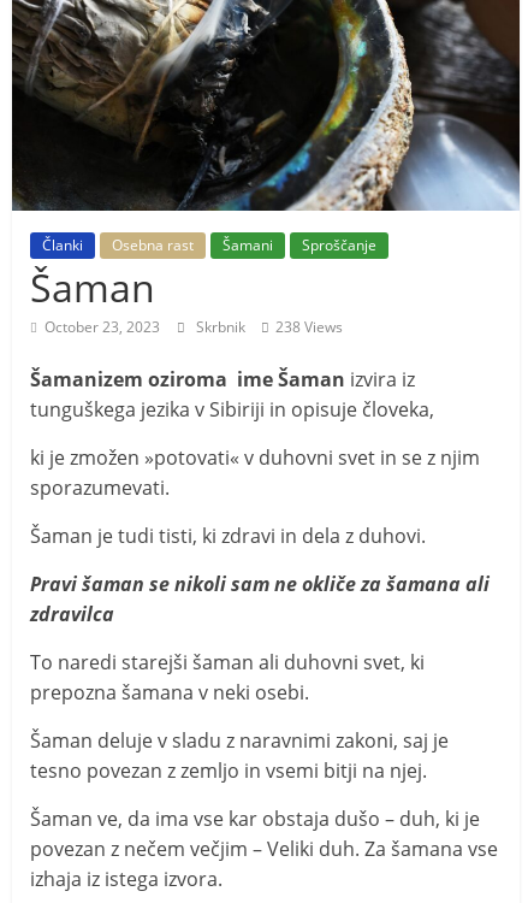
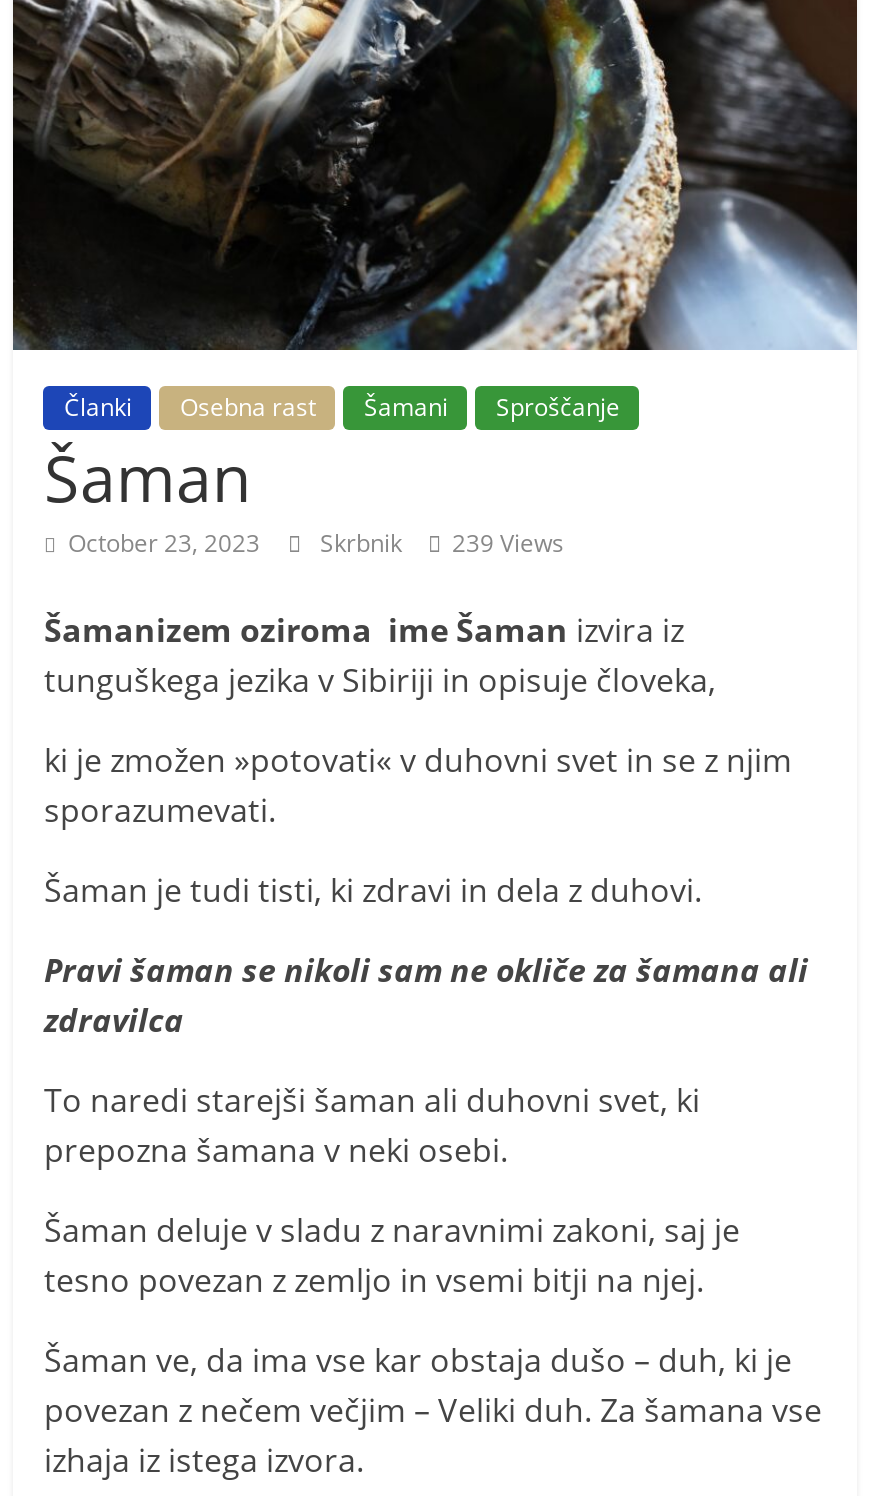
[45,317,343,337] October 23, 2023 Skrbnik 238 Views -> [68,526,564,560] October 23, 2023 Skrbnik 239 Views

